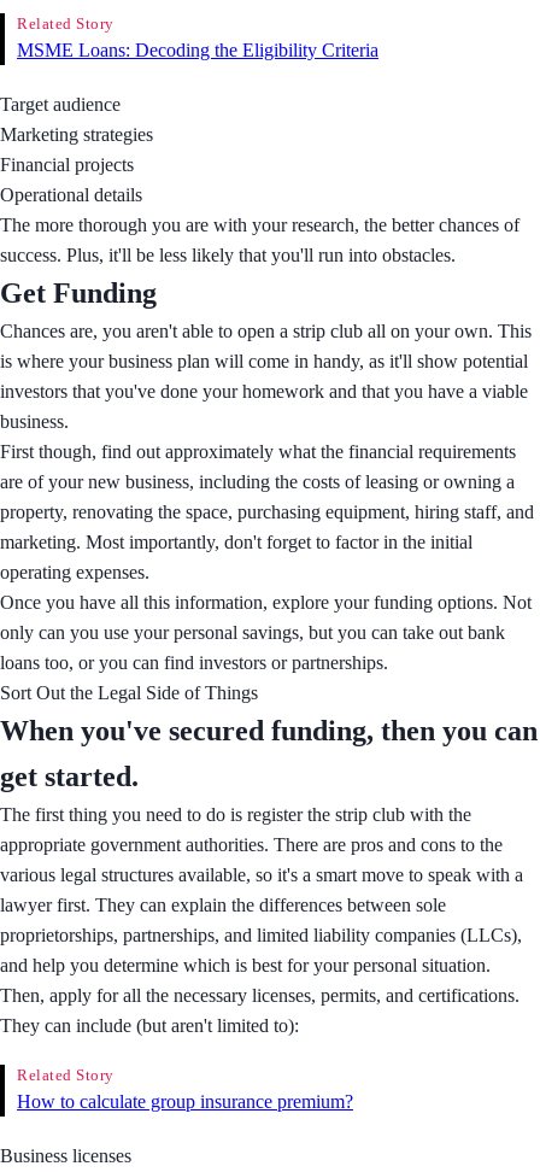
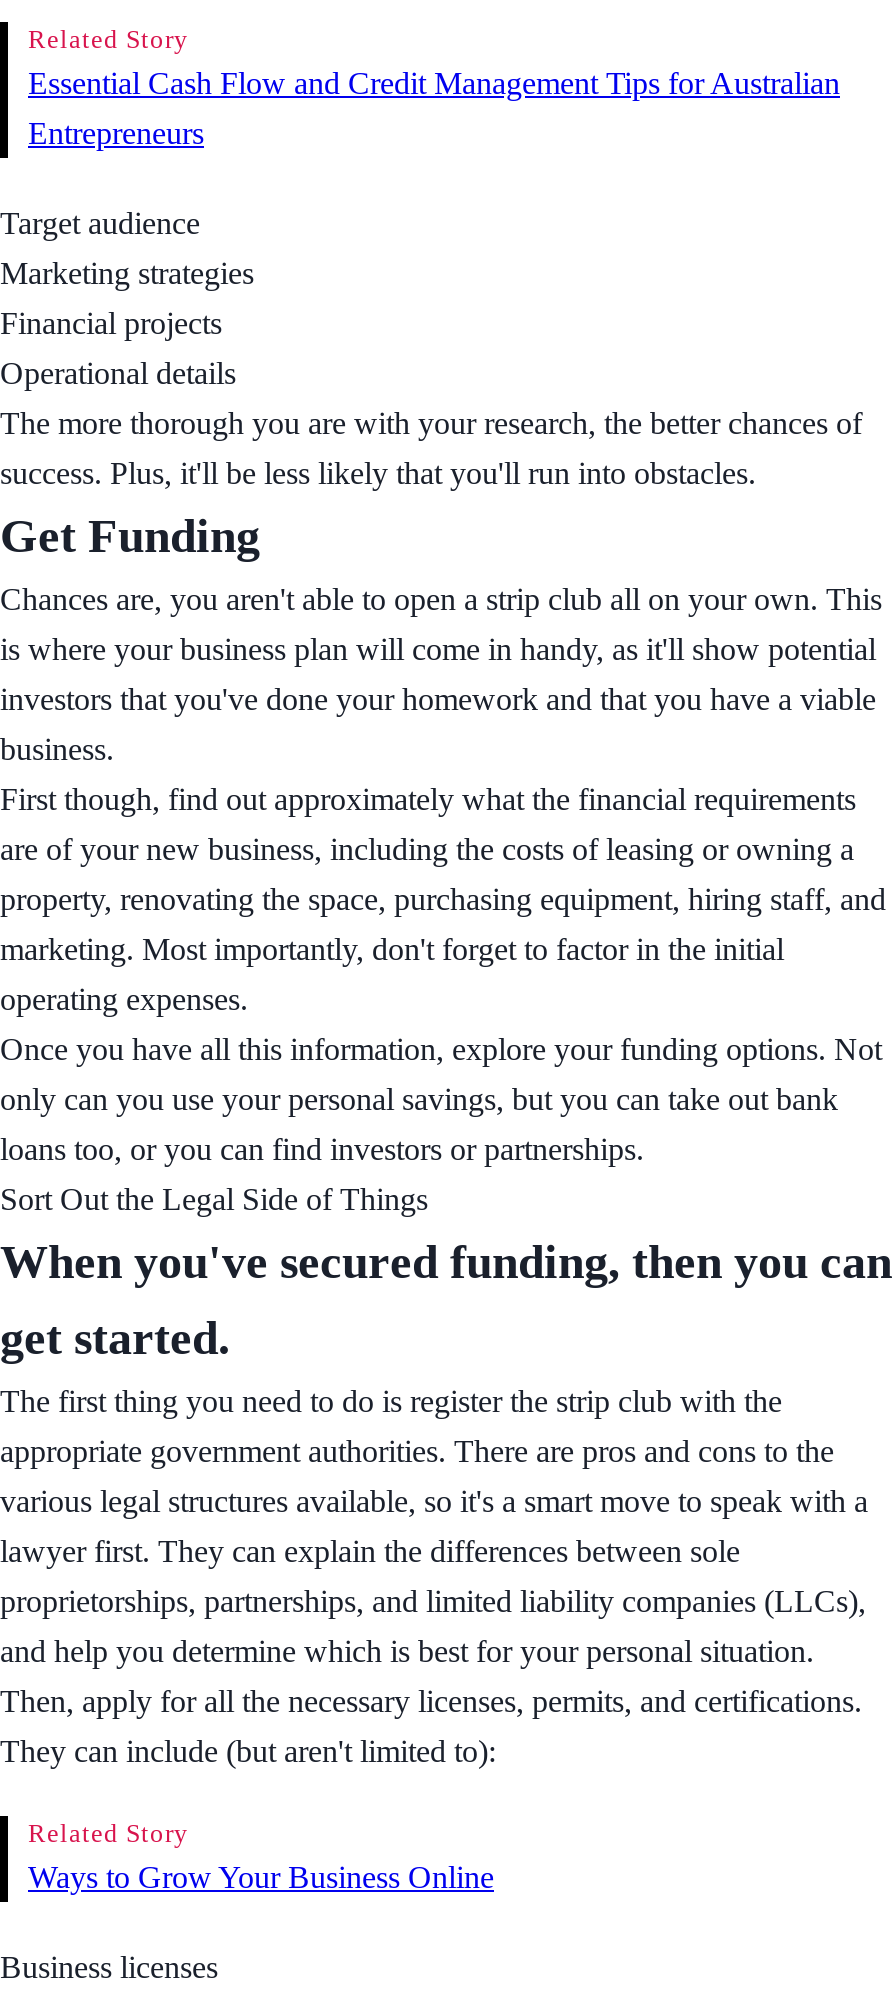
[17,39,378,60] MSME Loans: Decoding the Eligibility Criteria -> [28,65,840,149] Essential Cash Flow and Credit Management Tips for Australian | Entrepreneurs
[17,1091,353,1111] How to calculate group insurance premium? -> [28,1859,494,1893] Ways to Grow Your Business Online

